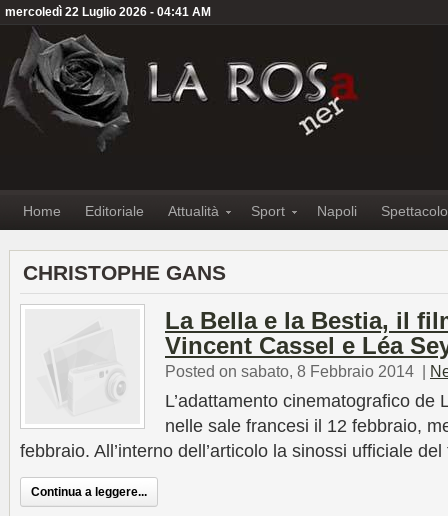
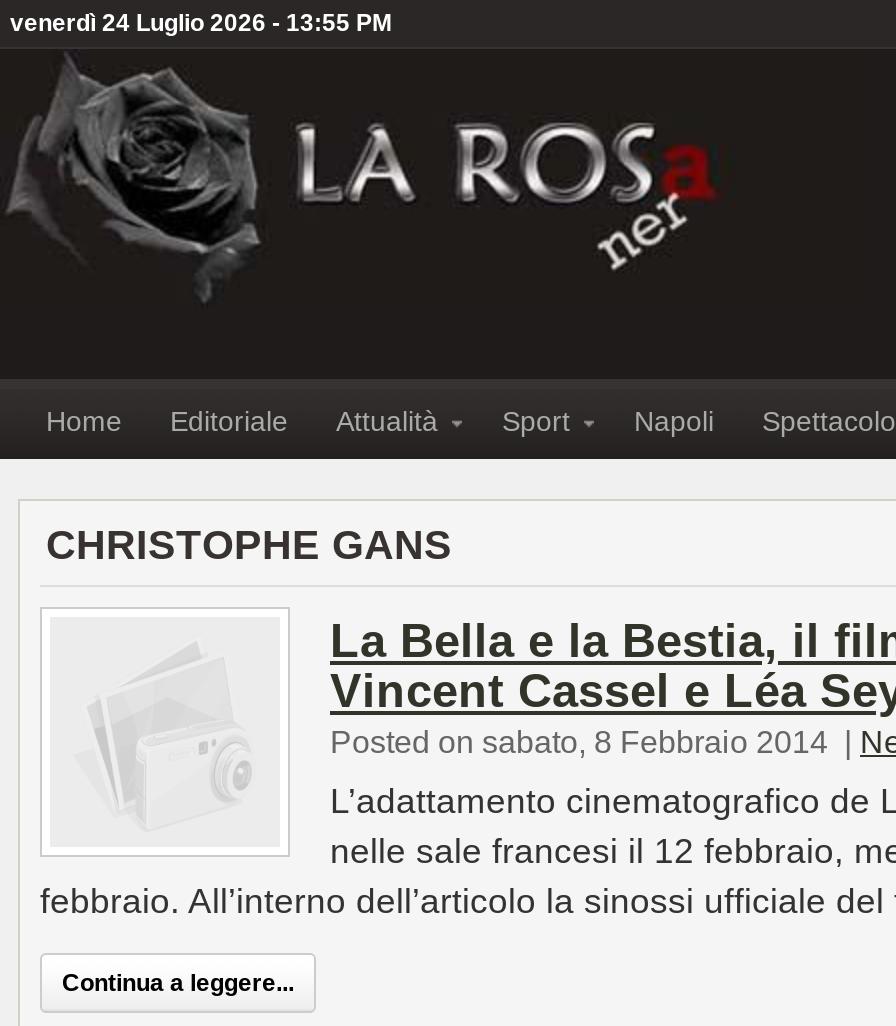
[5,5,211,19] mercoledì 22 Luglio 2026 - 04:41 AM -> [10,9,392,37] venerdì 24 Luglio 2026 - 13:55 PM

